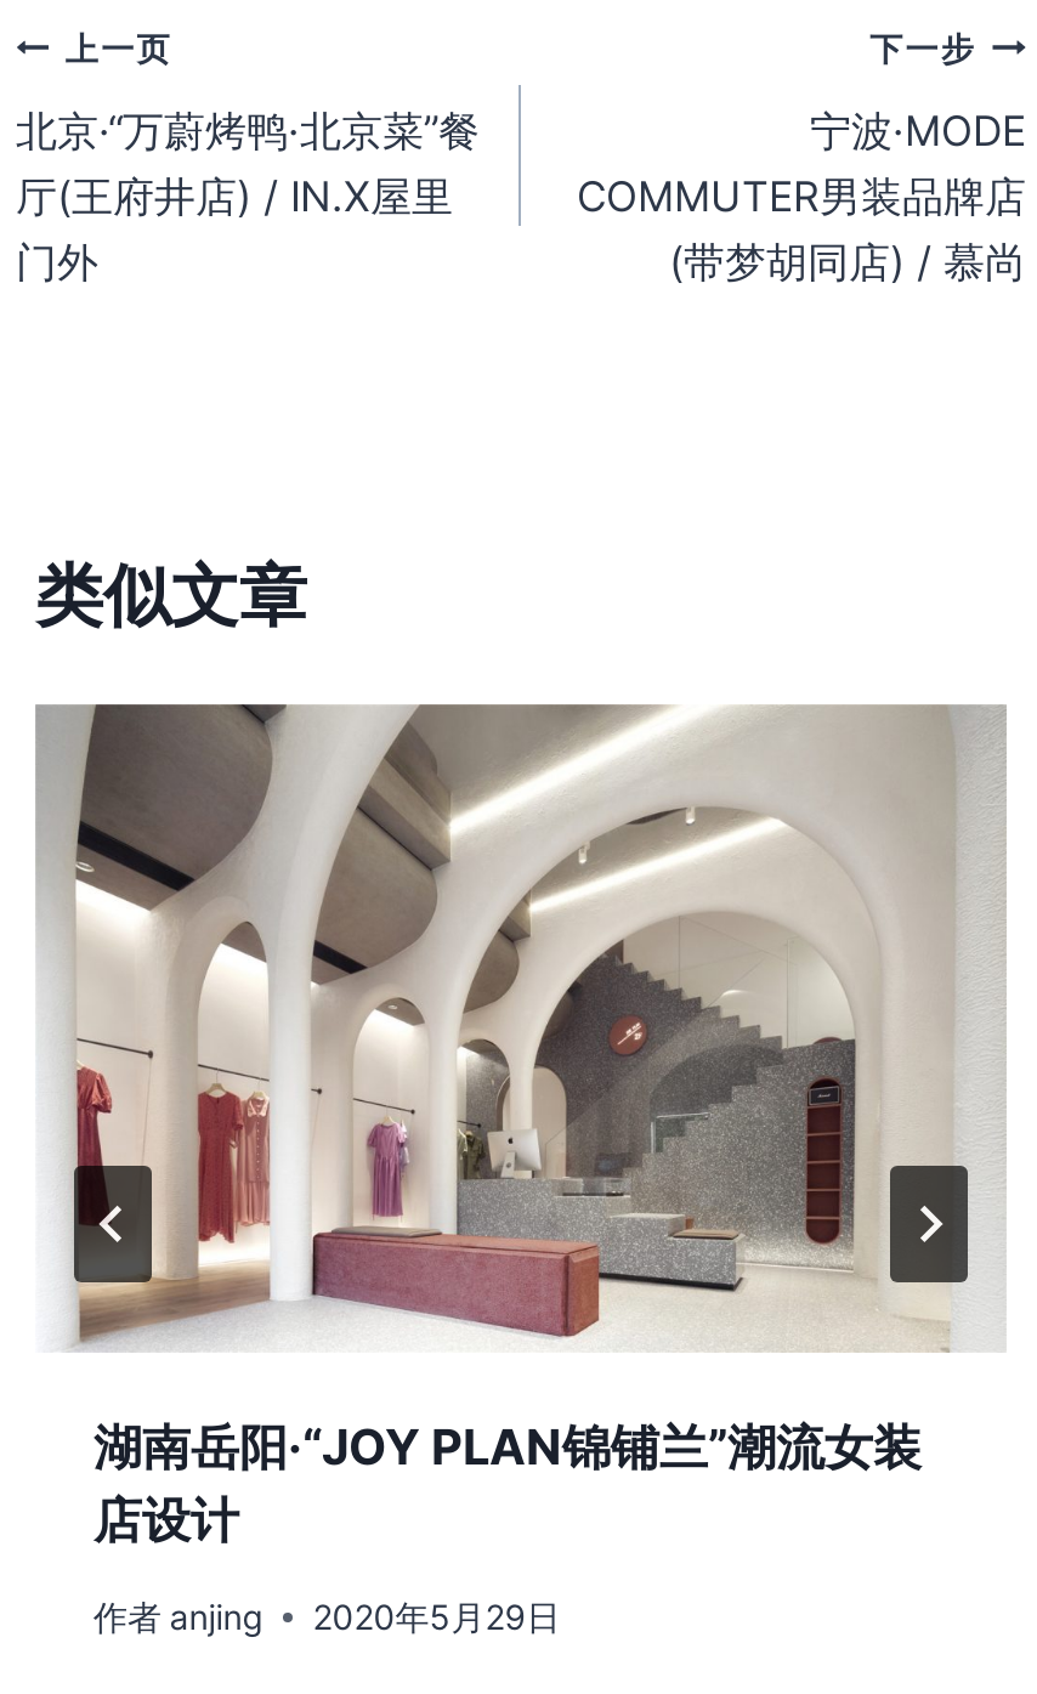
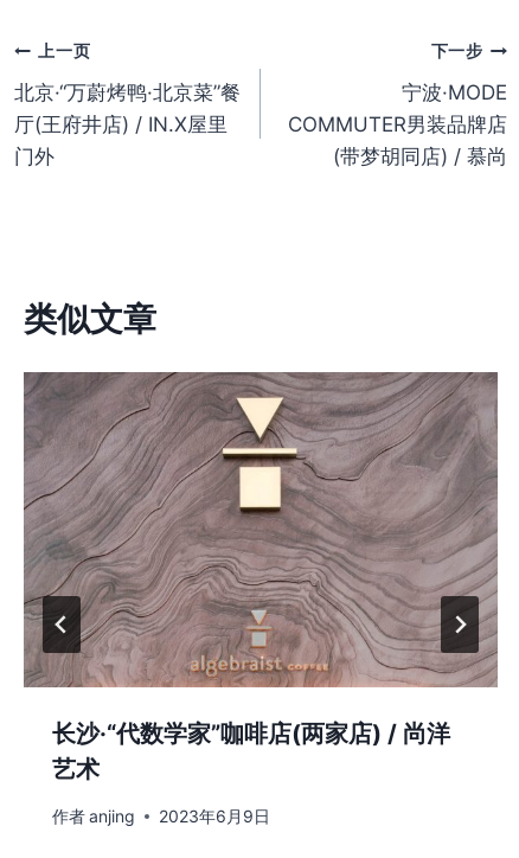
[35,703,1004,1549] [image] | 湖南岳阳·“JOY PLAN锦铺兰”潮流女装 | 店设计 -> [23,371,498,784] [image] | 长沙·“代数学家”咖啡店(两家店) / 尚洋 | 艺术
[93,1595,560,1636] 作者 anjing 2020年5月29日 -> [52,806,270,826] 作者 anjing 2023年6月9日

